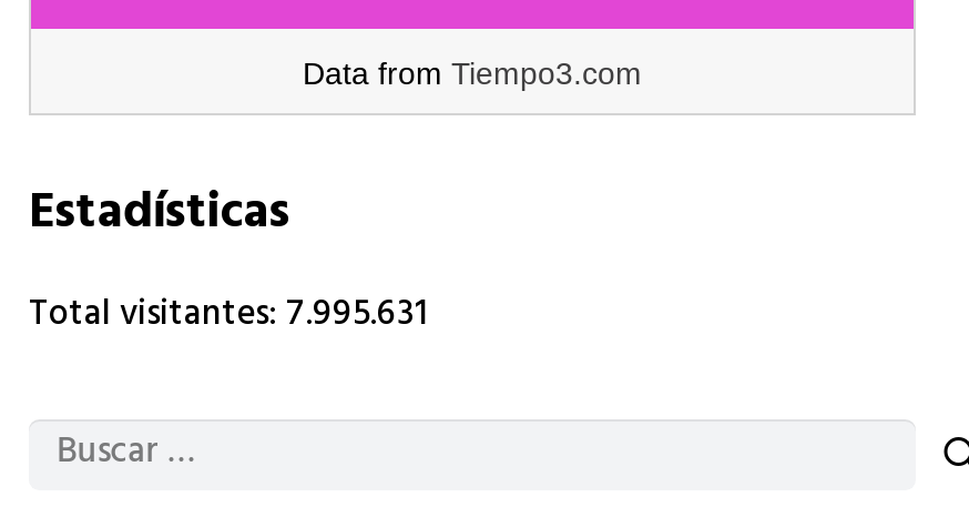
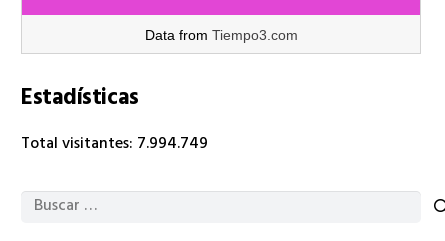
[29,285,428,351] Total visitantes: 7.995.631 -> [21,130,208,160] Total visitantes: 7.994.749

